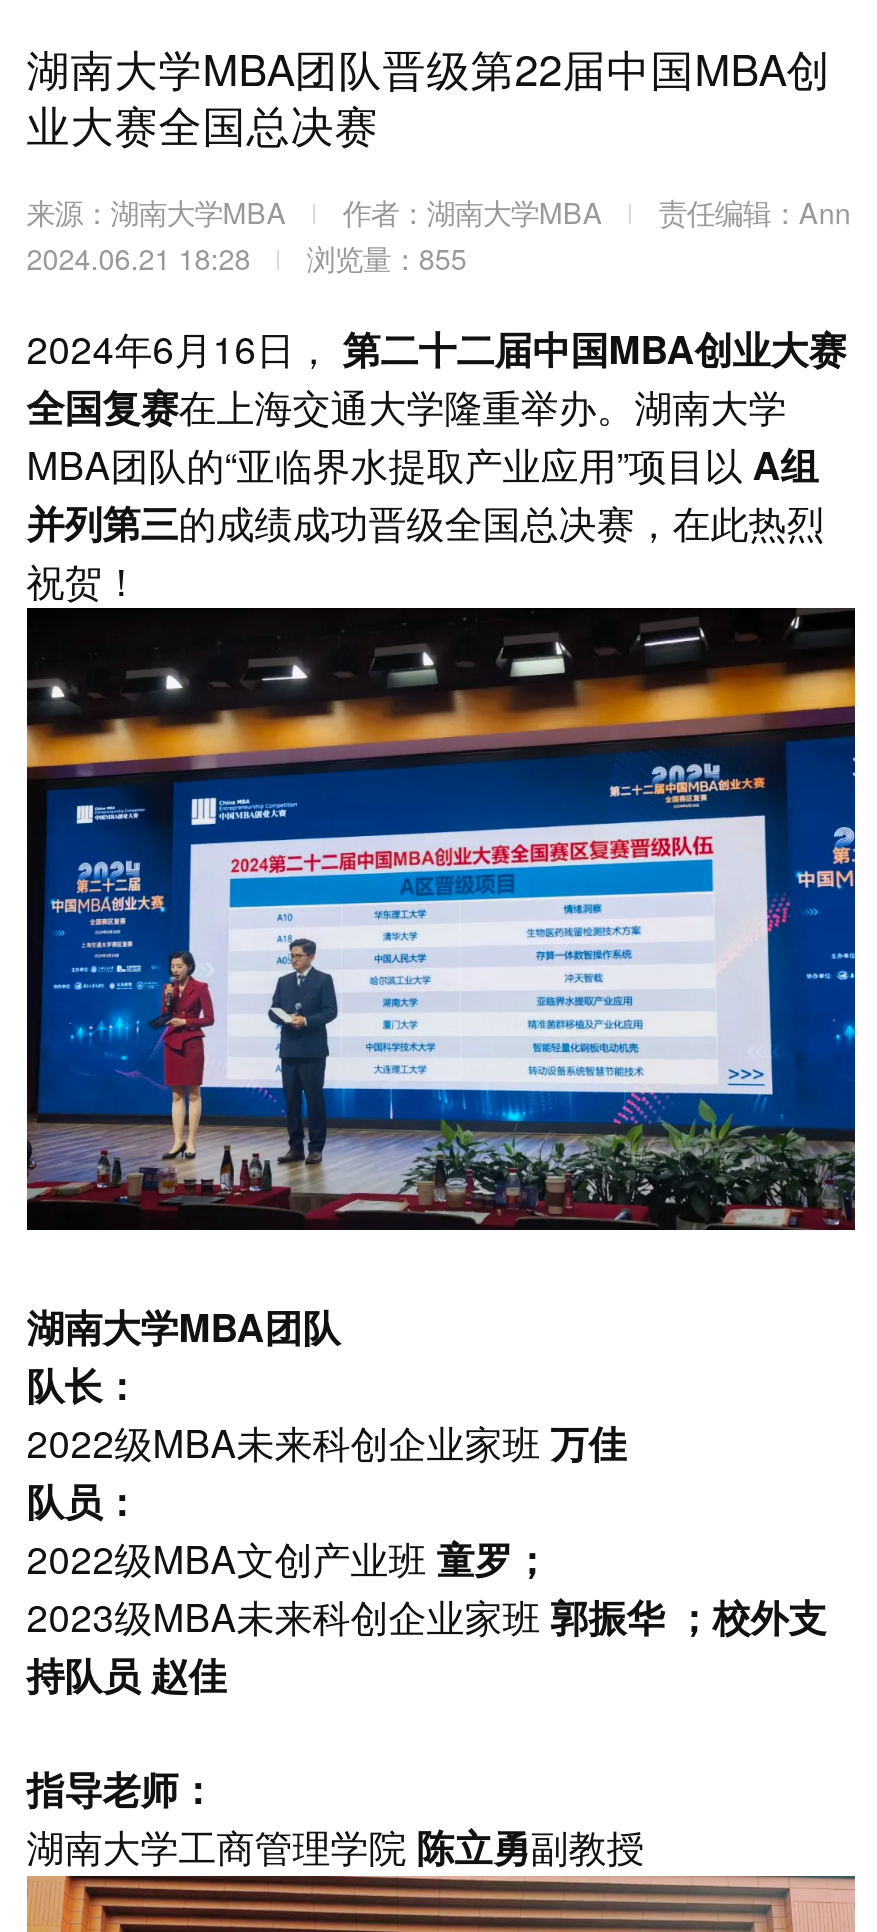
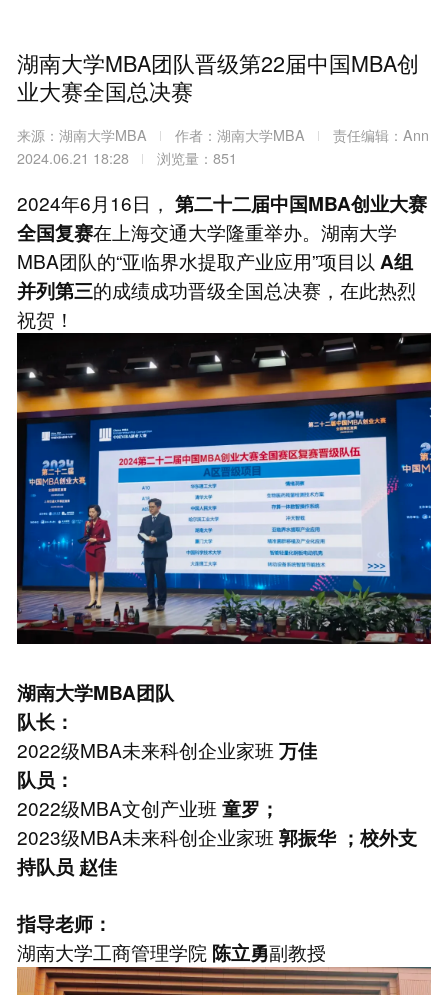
[26,237,467,277] 2024.06.21 18:28 浏览量：855 -> [17,148,237,168] 2024.06.21 18:28 浏览量：851

